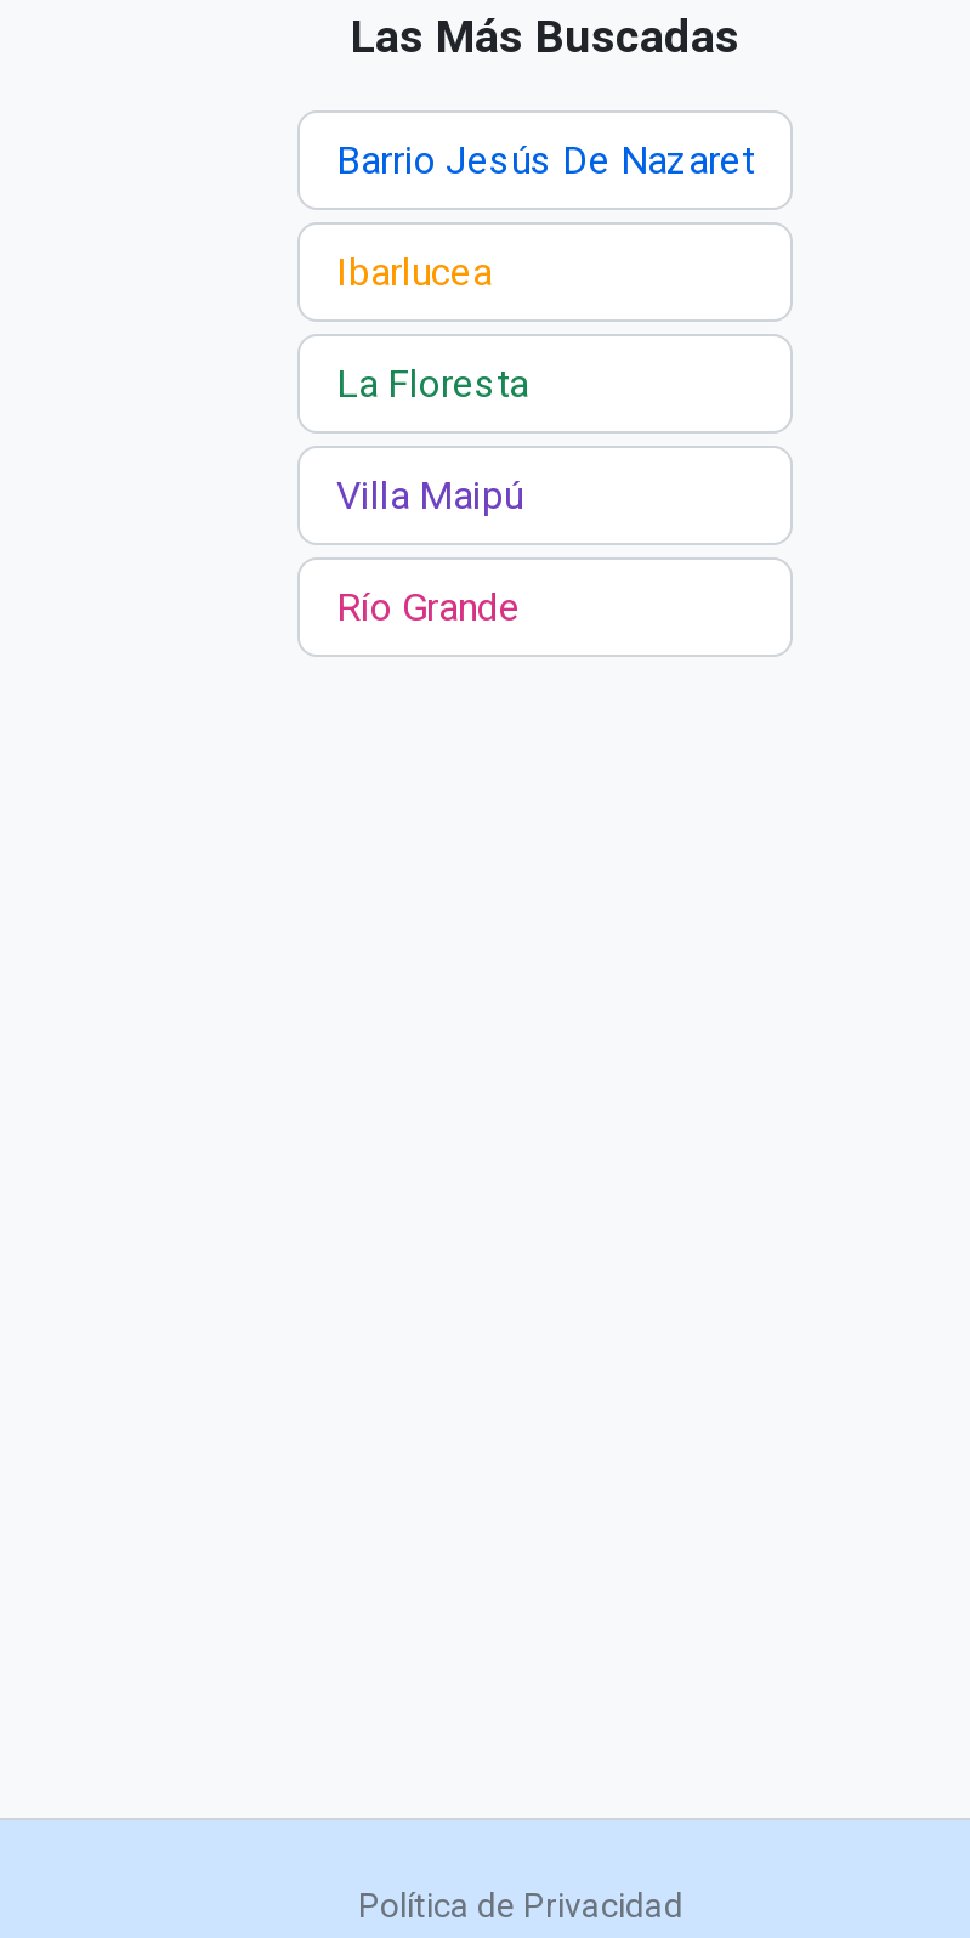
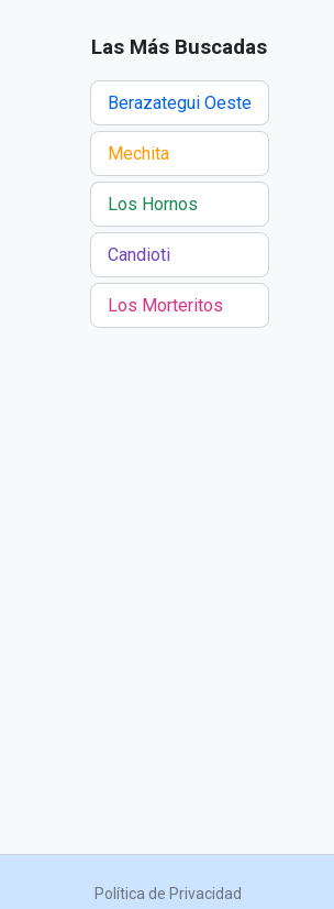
[336,137,754,183] Barrio Jesús De Nazaret -> [107,92,251,113] Berazategui Oeste
[336,249,492,295] Ibarlucea -> [107,143,169,164] Mechita
[336,360,528,407] La Floresta -> [107,194,197,214] Los Hornos
[336,472,523,518] Villa Maipú -> [107,244,170,265] Candioti
[336,584,521,630] Río Grande -> [107,295,222,316] Los Morteritos

